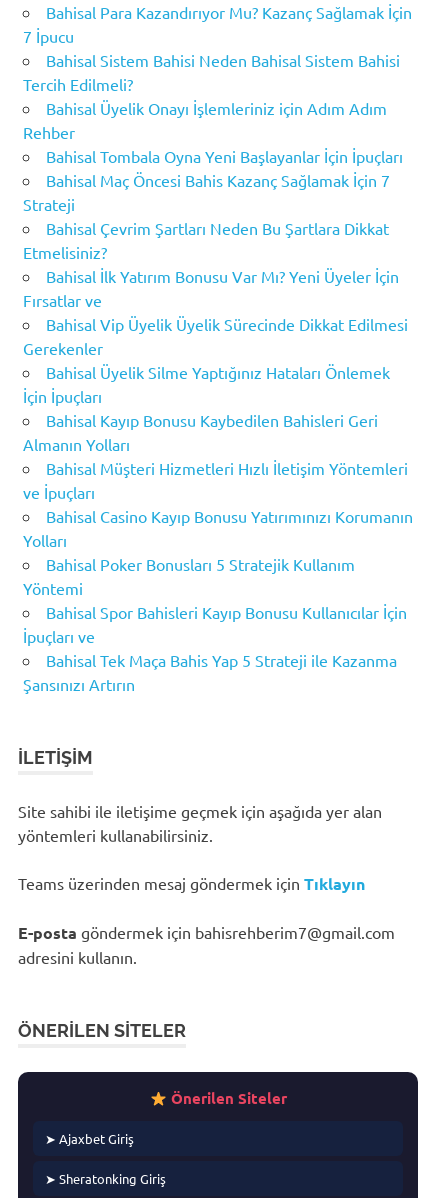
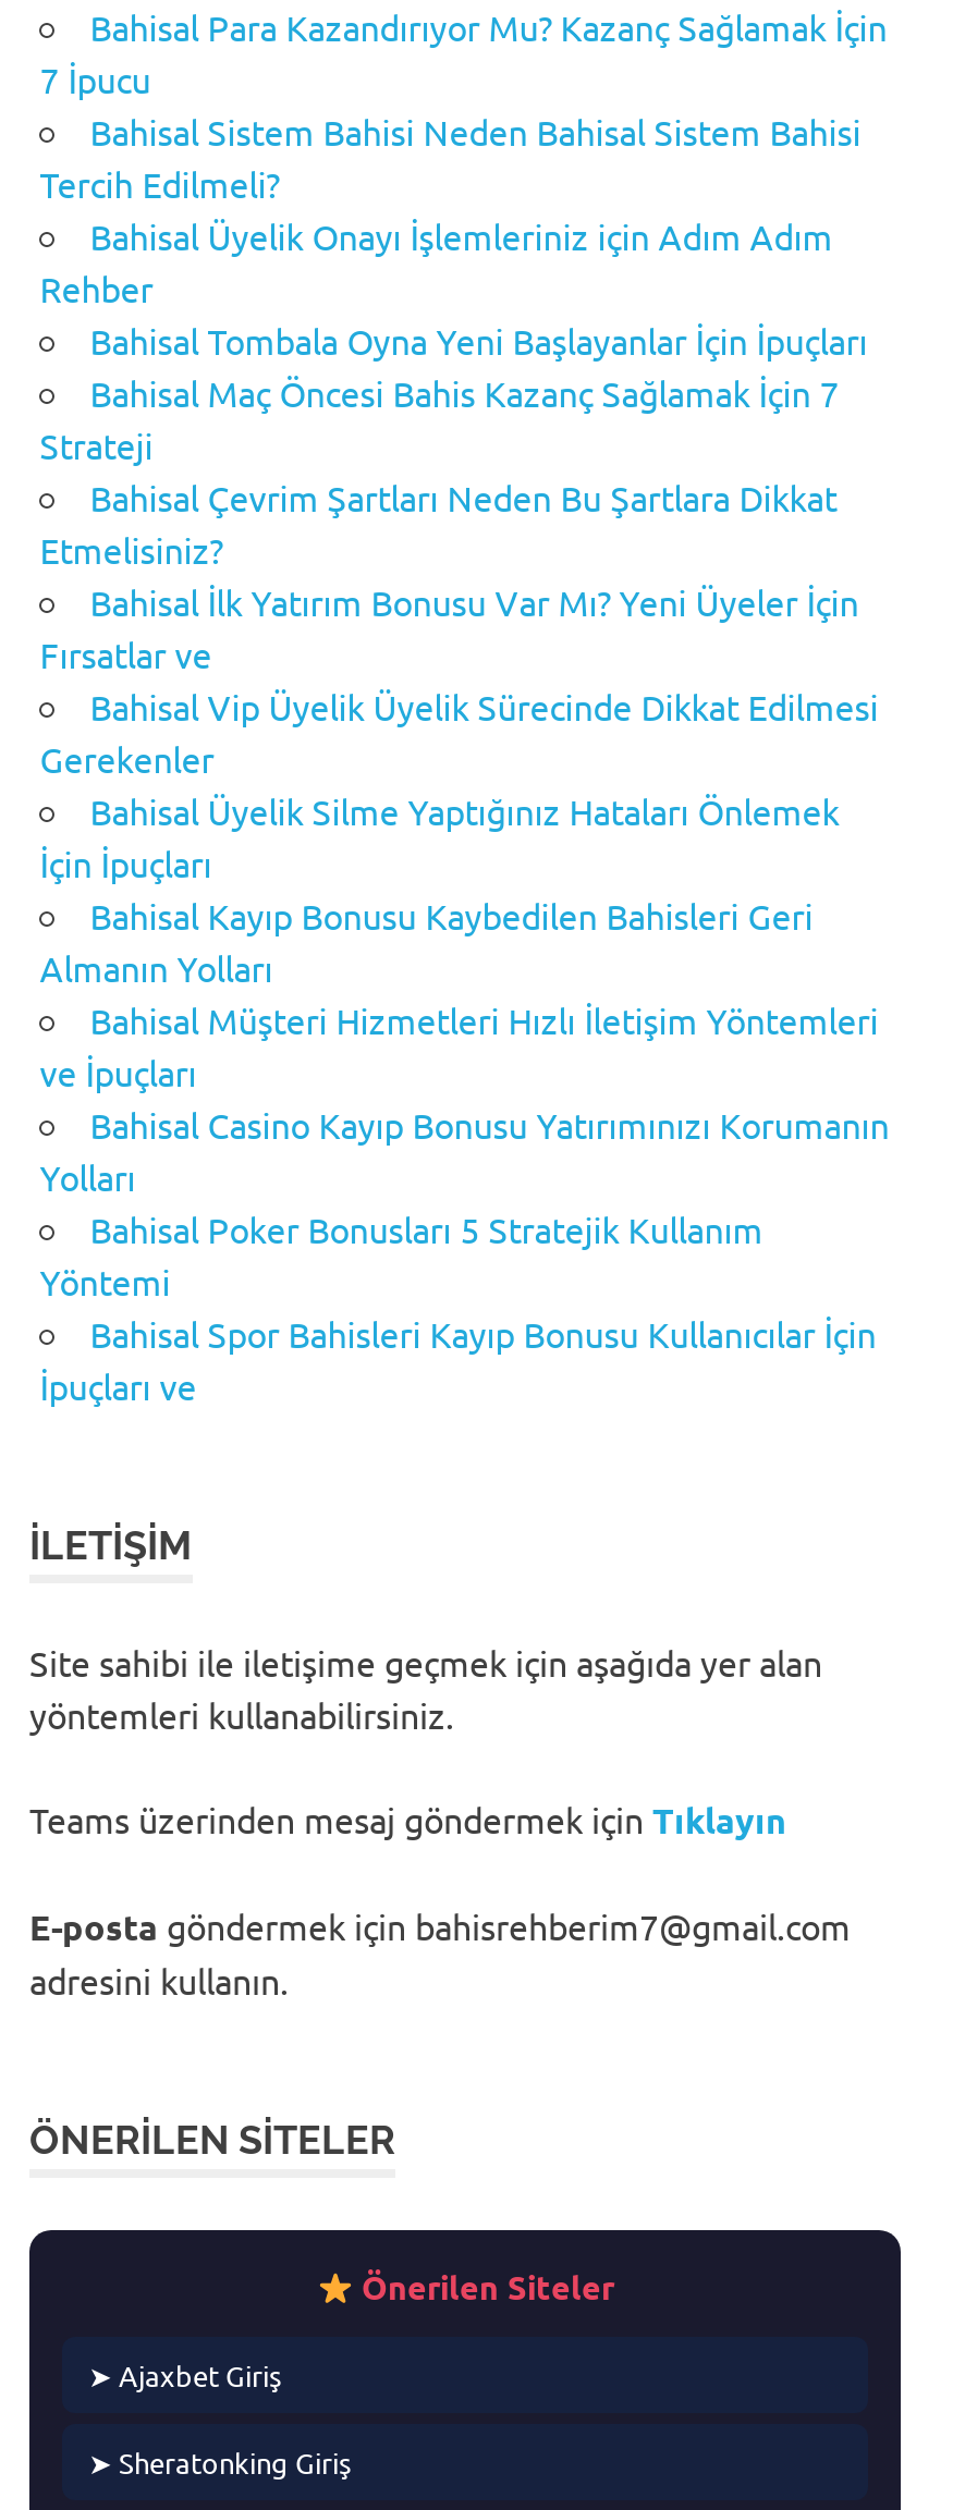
[23,650,397,694] Bahisal Tek Maça Bahis Yap 5 Strateji ile Kazanma | Şansınızı Artırın -> none

